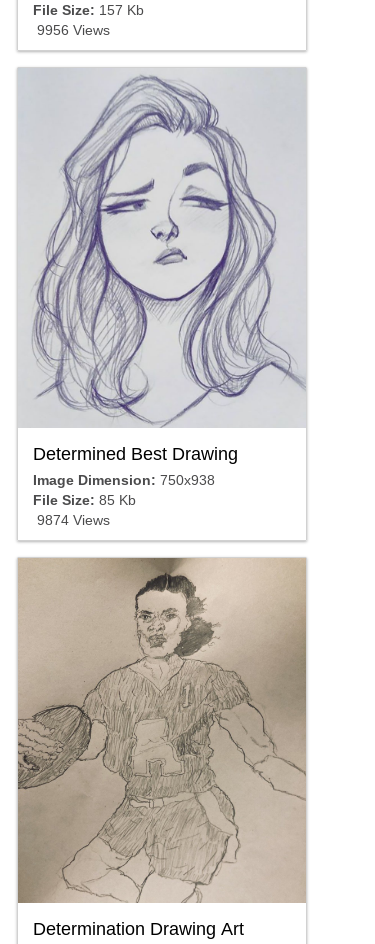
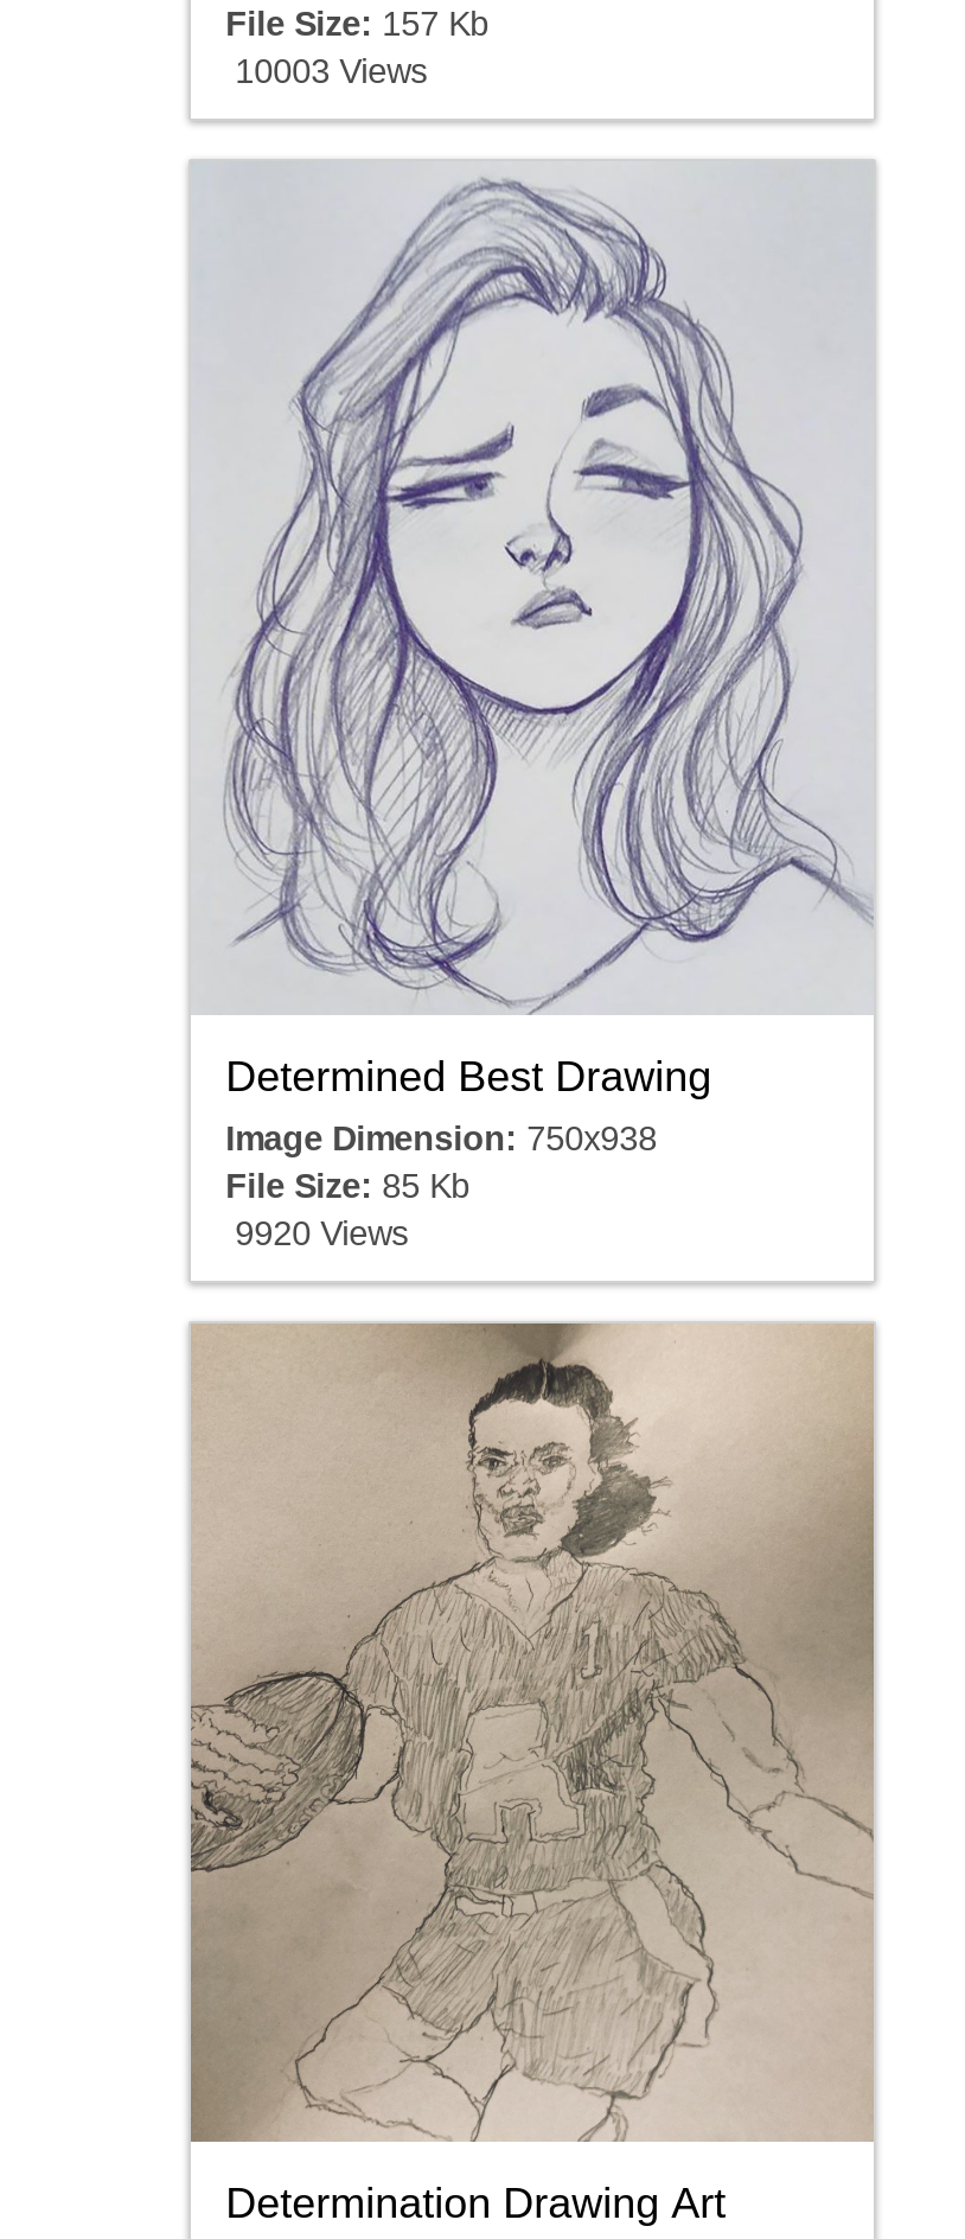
[33,22,110,38] 9956 Views -> [225,51,427,89] 10003 Views
[33,512,110,528] 9874 Views -> [225,1215,408,1253] 9920 Views

